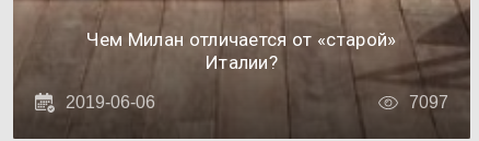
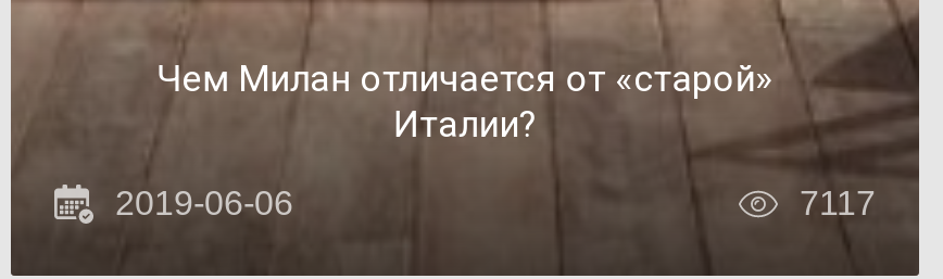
[409,92,448,111] 7097 -> [800,184,876,221] 7117

